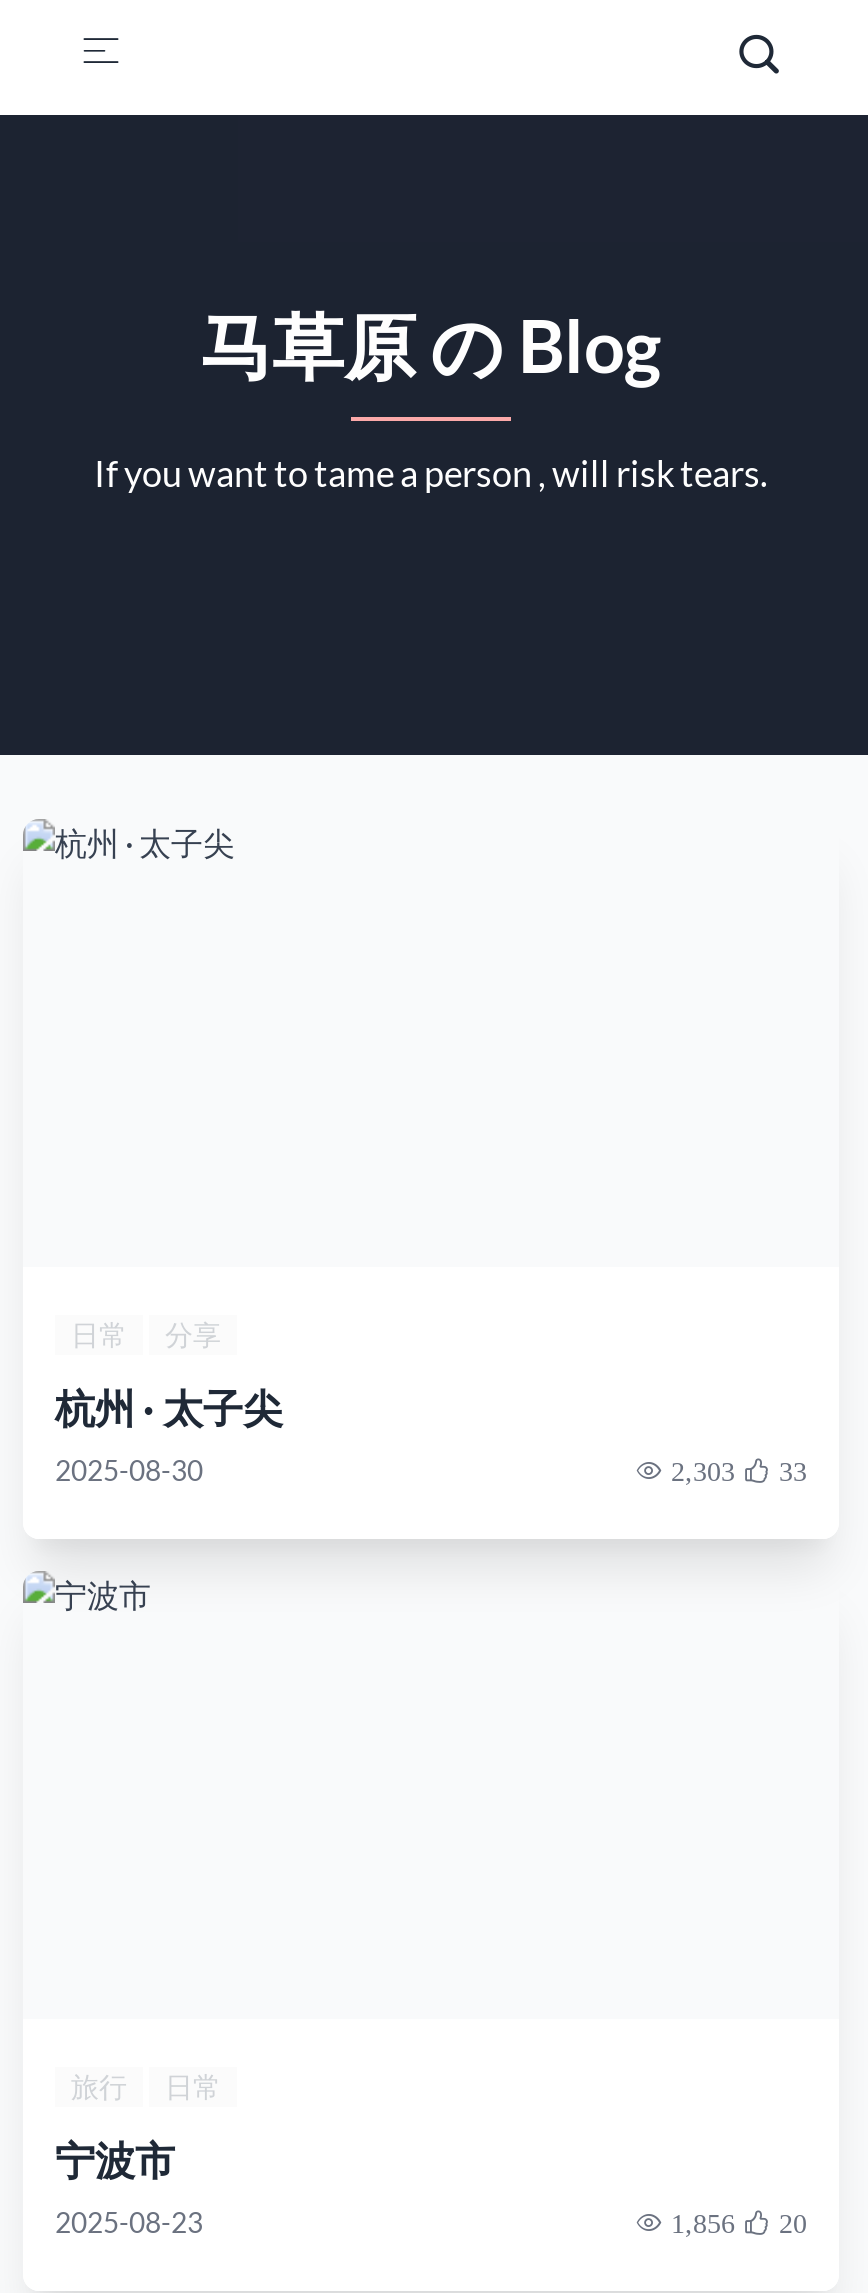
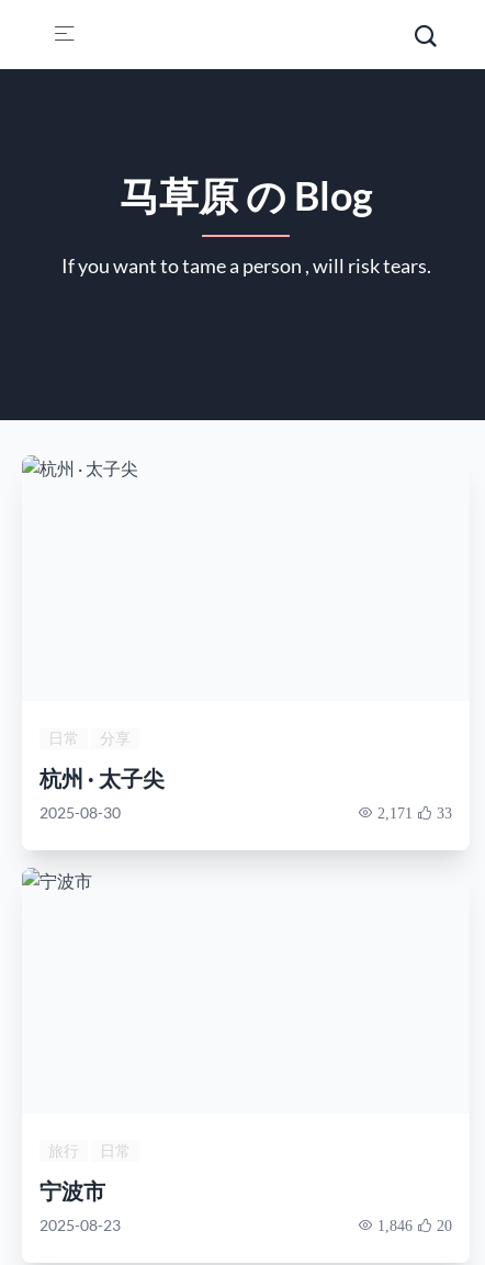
[671,1457,807,1485] 2,303 33 -> [377,805,452,821] 2,171 33
[671,2209,807,2237] 1,856 20 -> [377,1218,452,1233] 1,846 20

